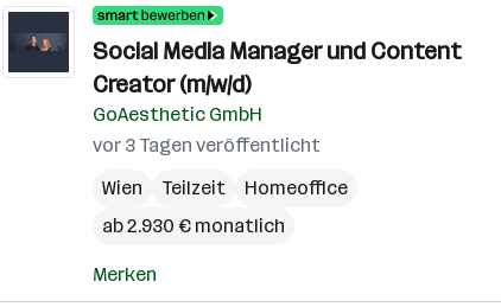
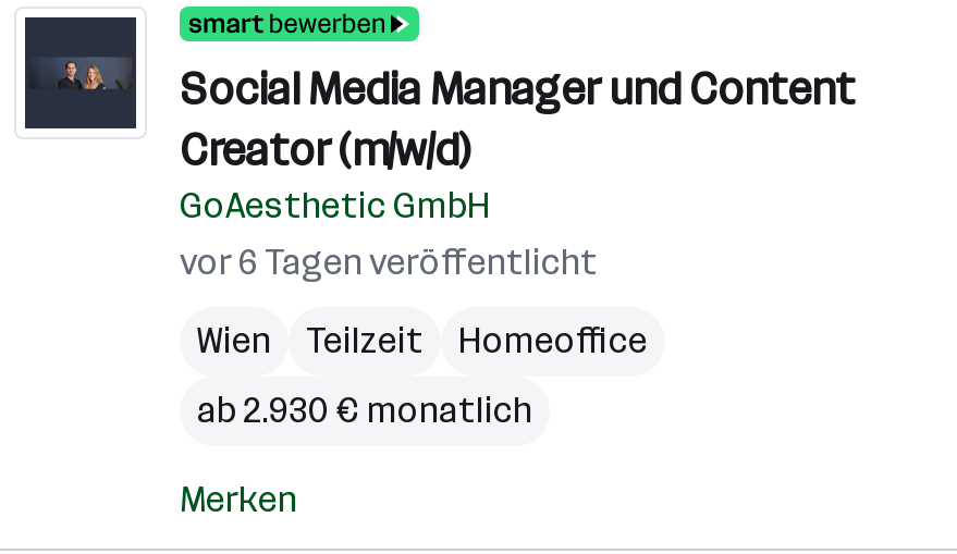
[93,134,321,156] vor 3 Tagen veröffentlicht -> [180,242,598,283] vor 6 Tagen veröffentlicht

